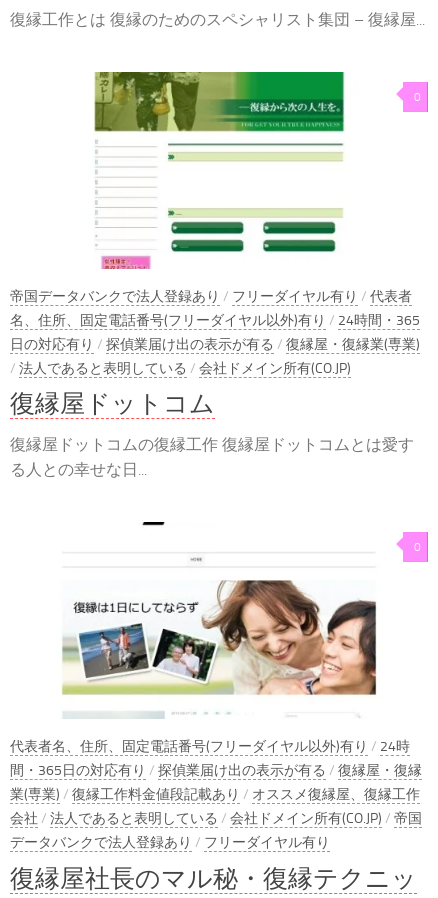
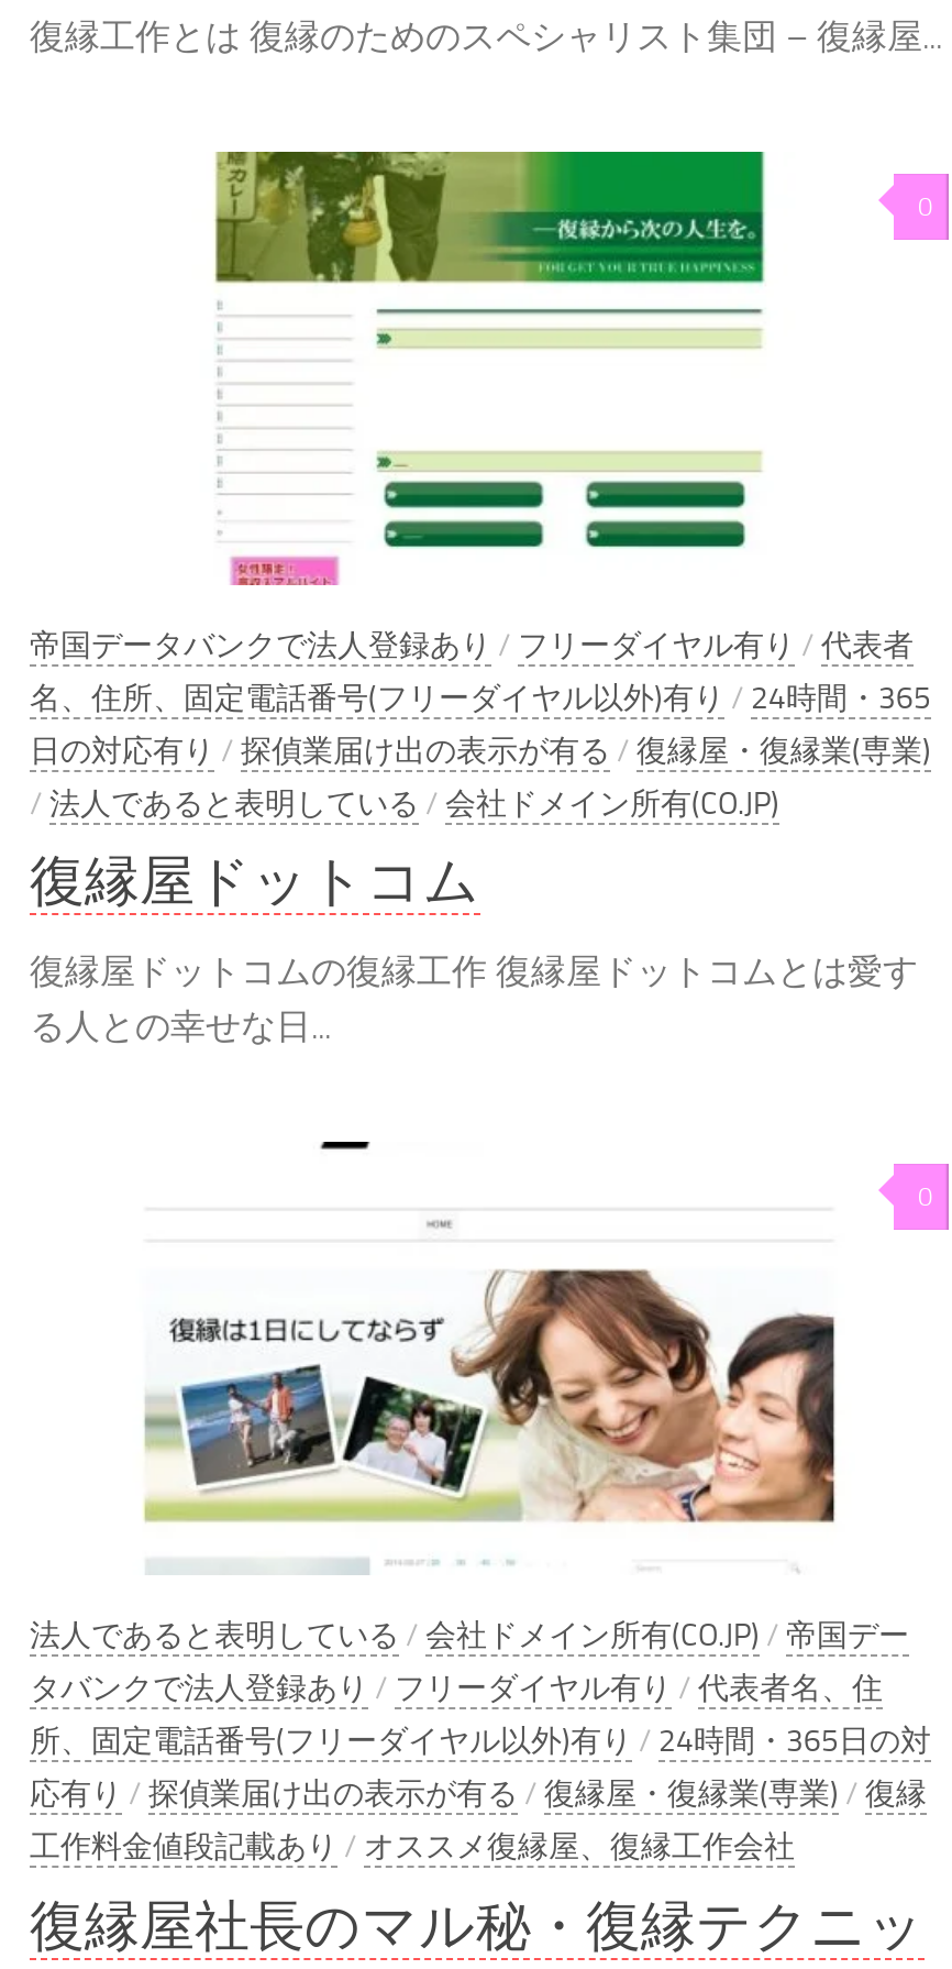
[10,738,422,851] 代表者名、住所、固定電話番号(フリーダイヤル以外)有り/ 24時 | 間・365日の対応有り/探偵業届け出の表示が有る/復縁屋・復縁 | 業(専業) /復縁工作料金値段記載あり/オススメ復縁屋、復縁工作 | 会社/法人であると表明している/会社ドメイン所有(CO.JP) /帝国 | データバンクで法人登録あり/フリーダイヤル有り -> [30,1618,931,1866] 法人であると表明している/会社ドメイン所有(CO.JP) /帝国デー | タバンクで法人登録あり/フリーダイヤル有り/代表者名、住 | 所、固定電話番号(フリーダイヤル以外)有り/ 24時間・365日の対 | 応有り/探偵業届け出の表示が有る/復縁屋・復縁業(専業) /復縁 | 工作料金値段記載あり/オススメ復縁屋、復縁工作会社

